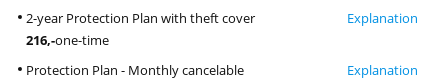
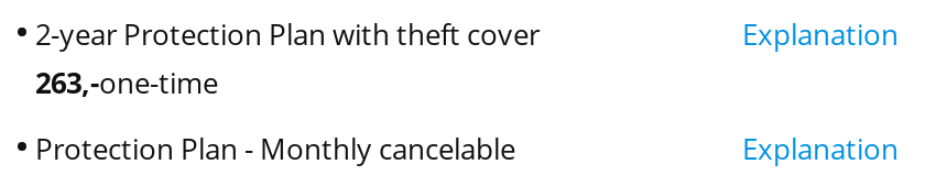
[26,31,109,49] 216,-one-time -> [35,63,218,103] 263,-one-time

